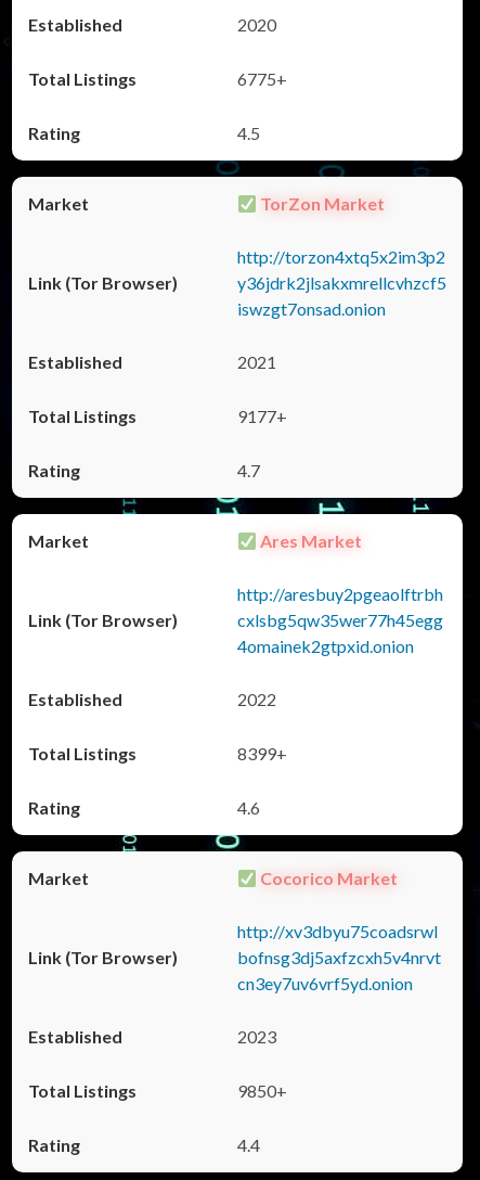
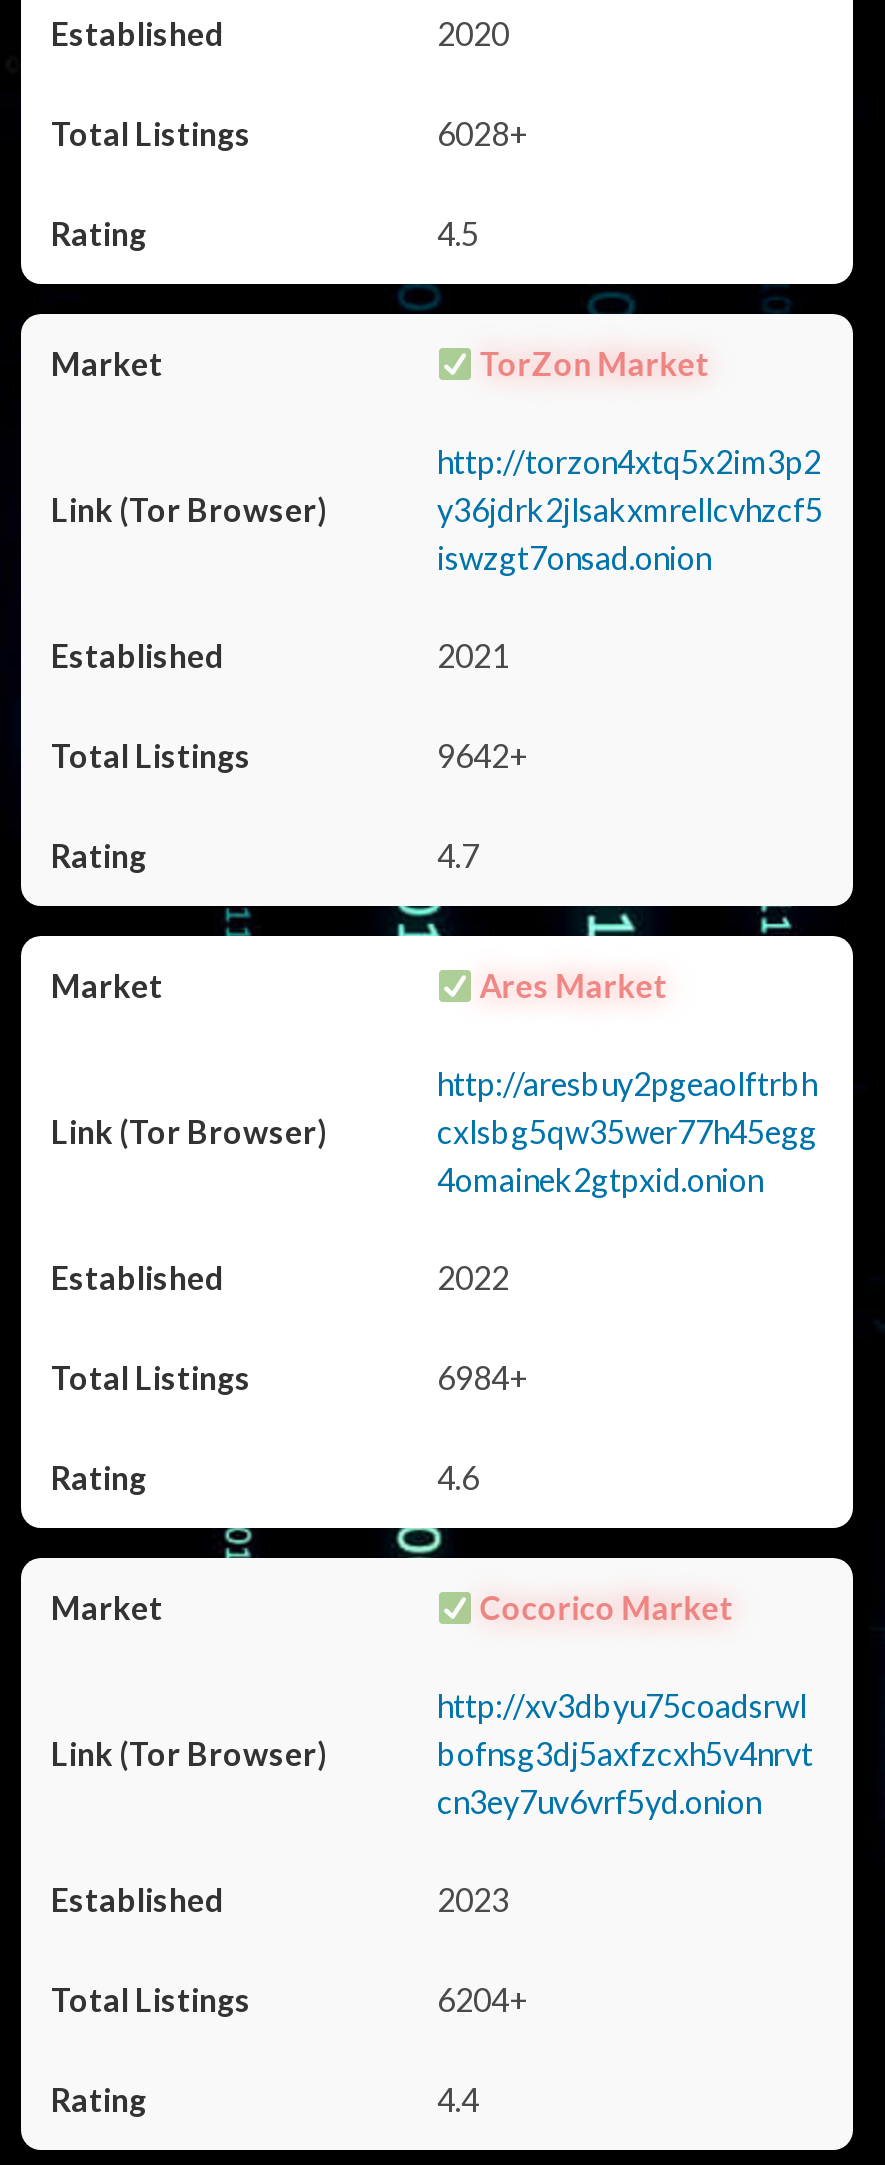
[237,68,287,89] 6775+ -> [437,114,529,152] 6028+
[237,406,287,426] 9177+ -> [437,736,529,774] 9642+
[237,743,287,764] 8399+ -> [437,1358,529,1396] 6984+
[237,1080,287,1101] 9850+ -> [437,1980,529,2018] 6204+

